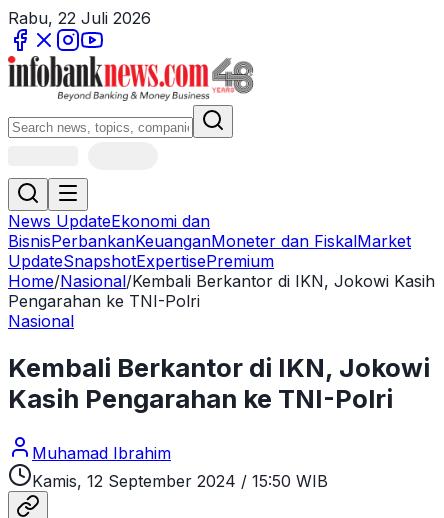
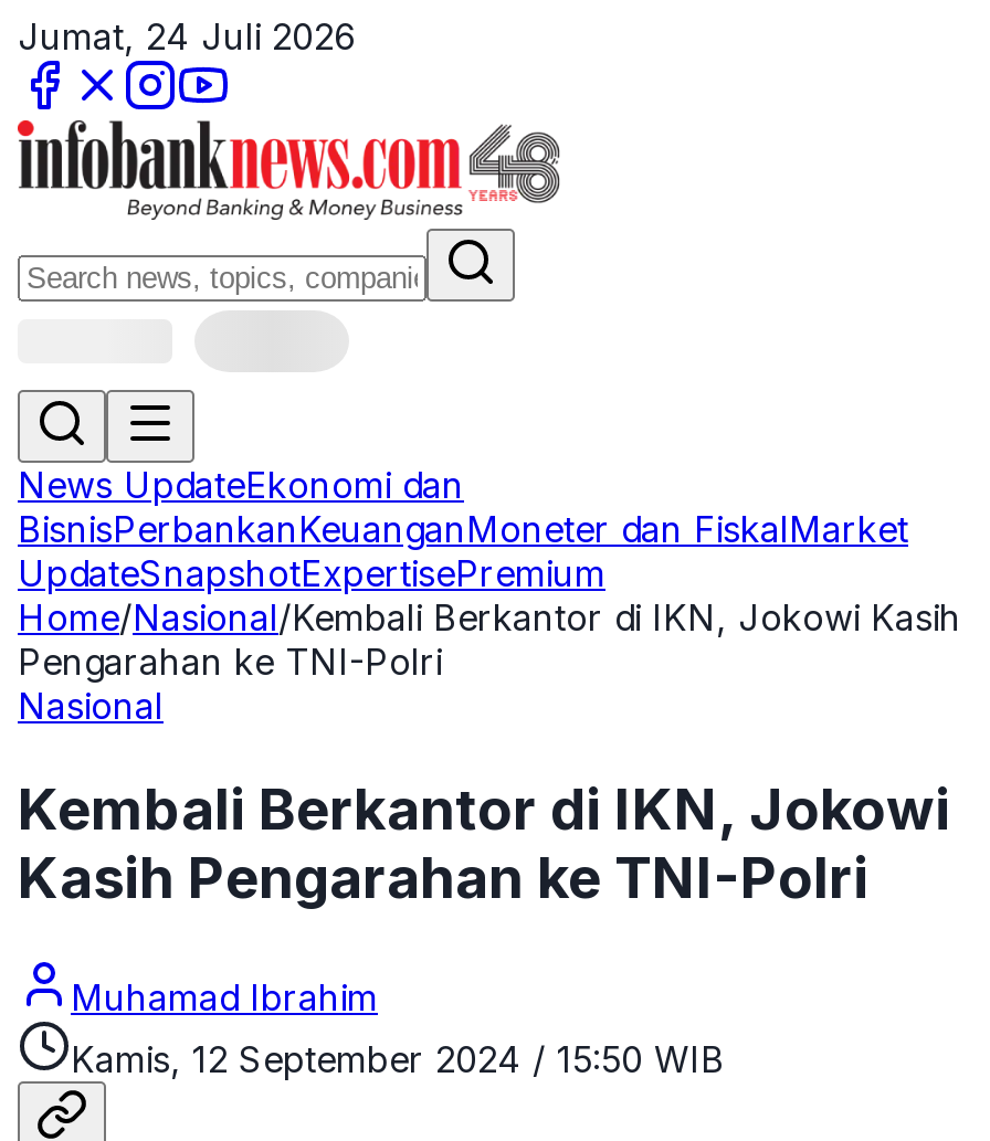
[8,8,151,28] Rabu, 22 Juli 2026 -> [18,14,356,59] Jumat, 24 Juli 2026

